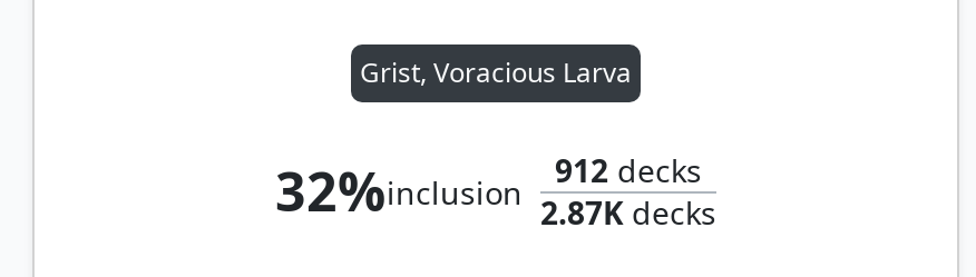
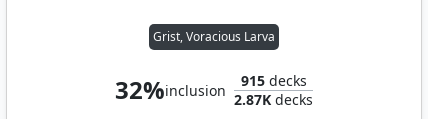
[275,148,716,233] 32%inclusion 2.87K decks 912 decks -> [115,70,313,108] 32%inclusion 2.87K decks 915 decks

